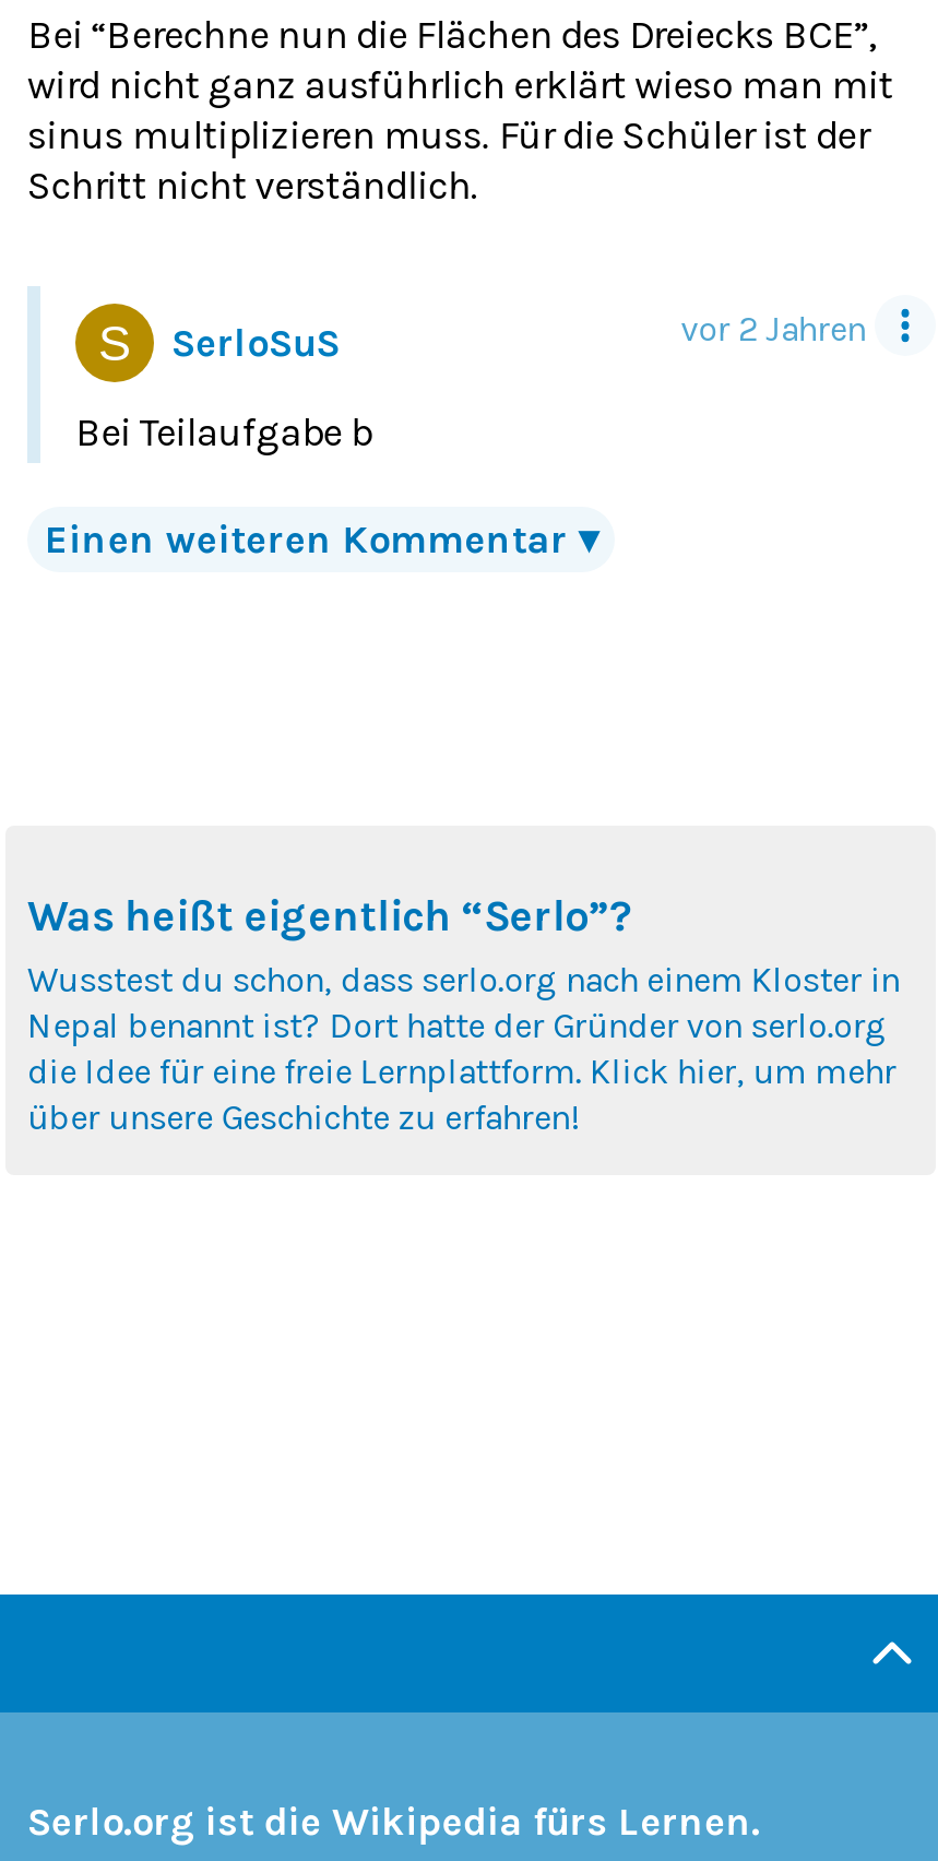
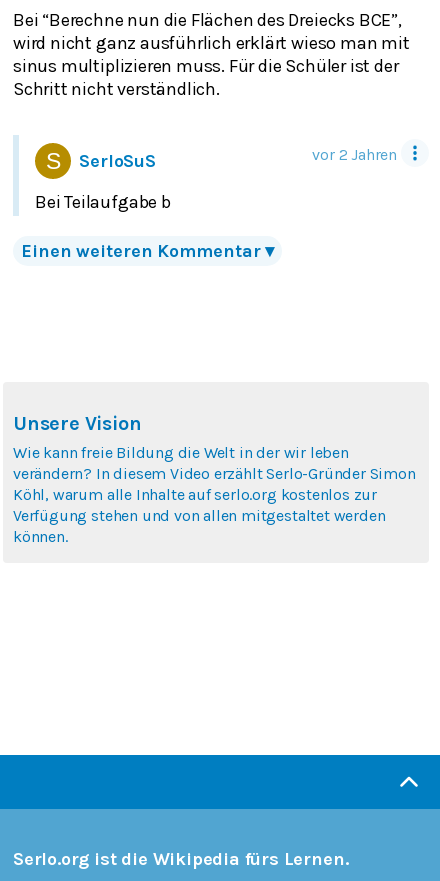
[27,891,900,1138] Was heißt eigentlich “Serlo”? | Wusstest du schon, dass serlo.org nach einem Kloster in | Nepal benannt ist? Dort hatte der Gründer von serlo.org | die Idee für eine freie Lernplattform. Klick hier, um mehr | über unsere Geschichte zu erfahren! -> [13,412,416,546] Unsere Vision | Wie kann freie Bildung die Welt in der wir leben | verändern? In diesem Video erzählt Serlo-Gründer Simon | Köhl, warum alle Inhalte auf serlo.org kostenlos zur | Verfügung stehen und von allen mitgestaltet werden | können.

